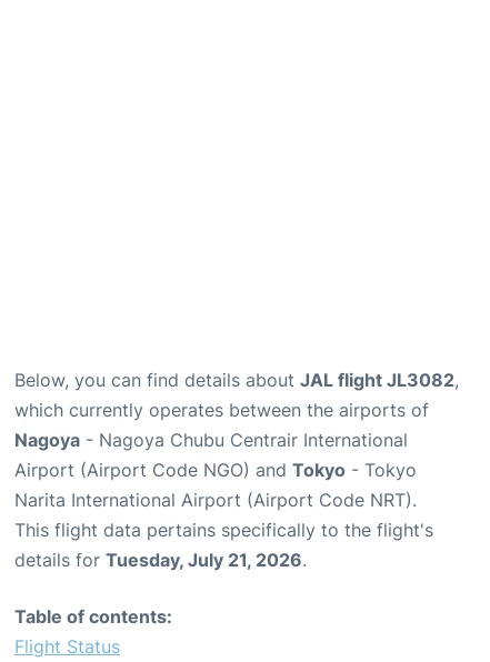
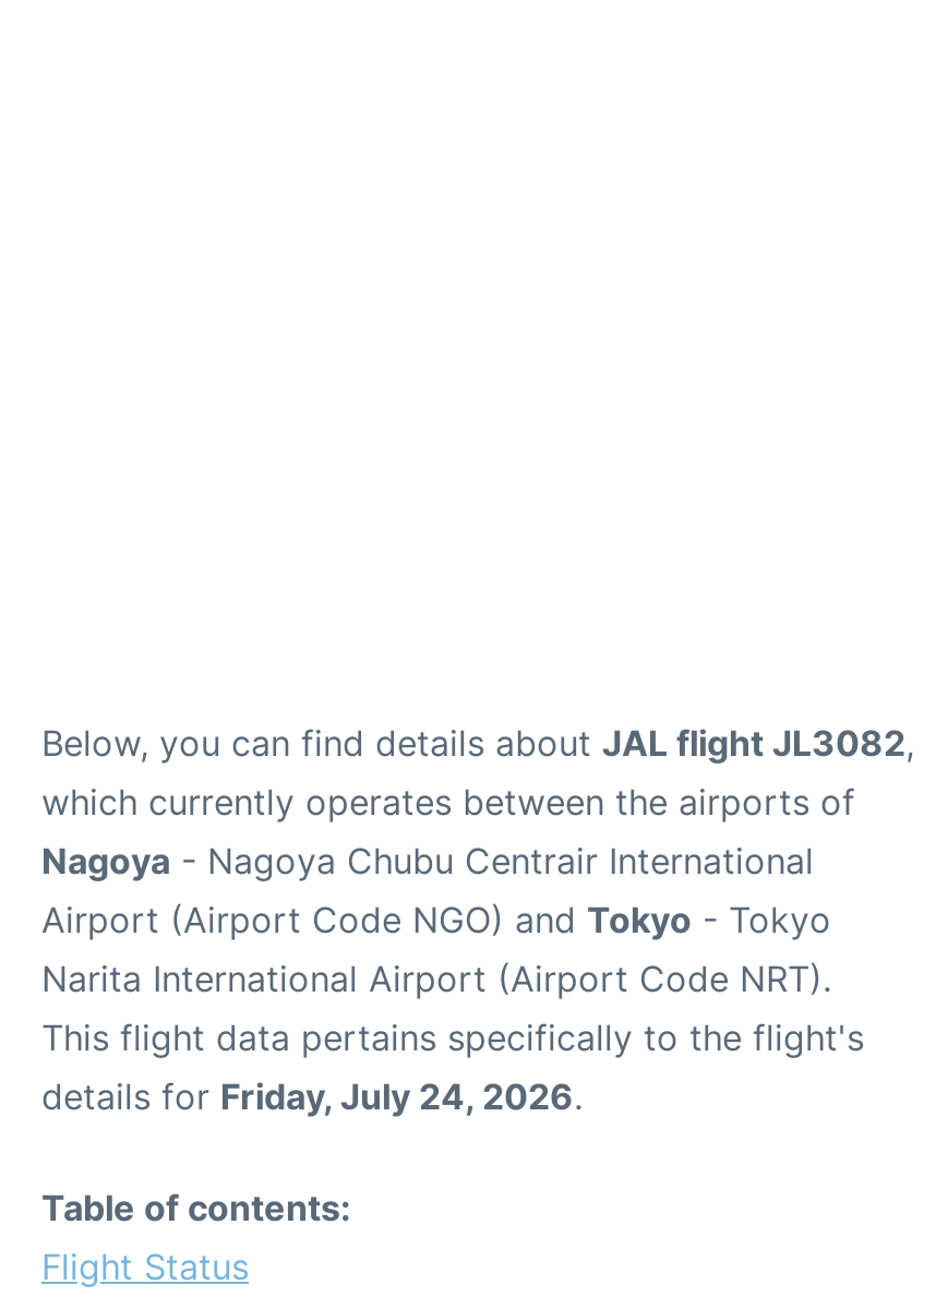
[14,549,307,571] details for Tuesday, July 21, 2026. -> [41,1074,583,1118] details for Friday, July 24, 2026.

